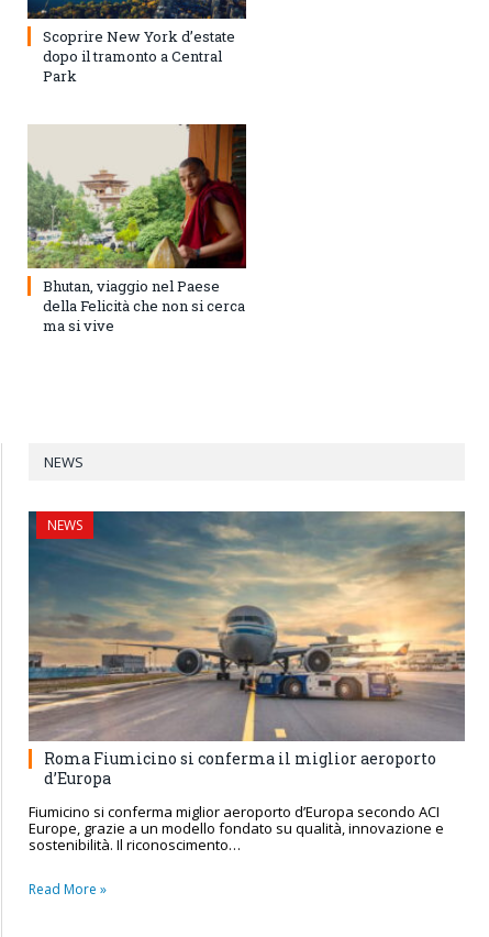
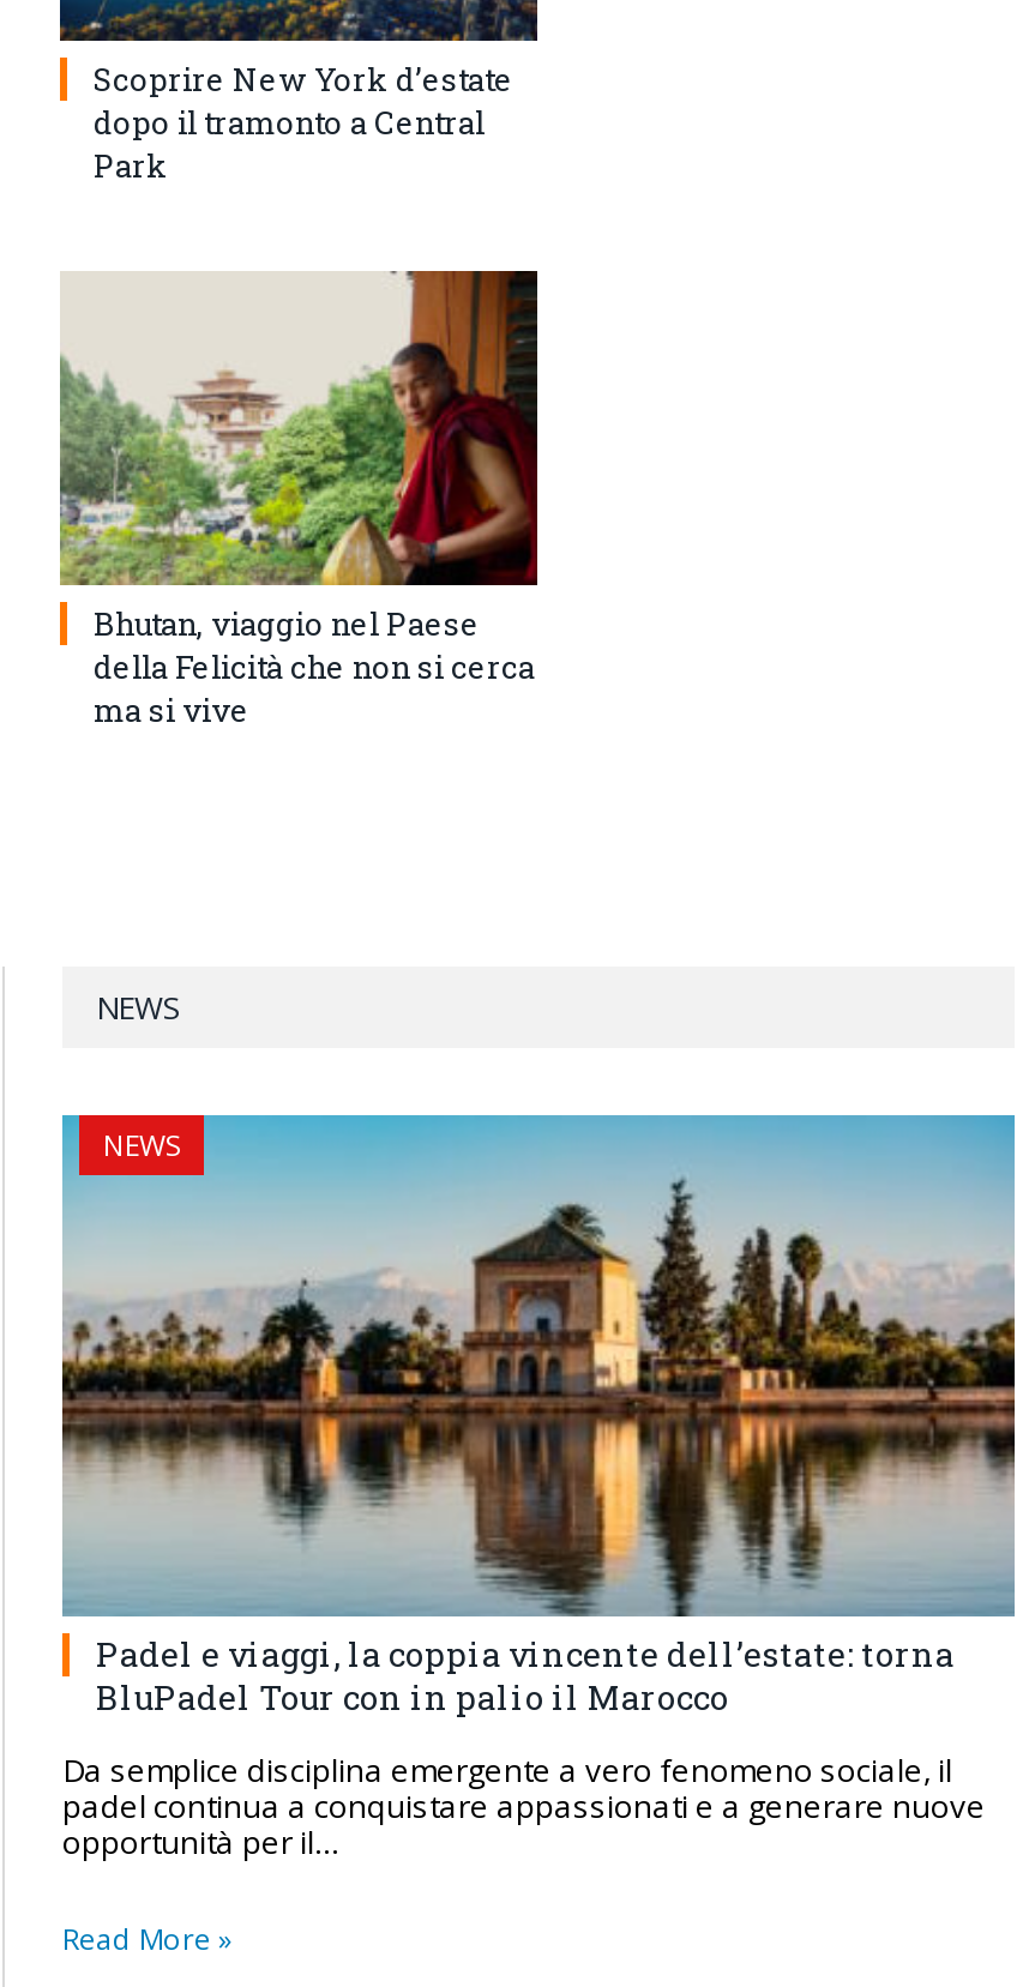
[27,510,466,788] [image] | Roma Fiumicino si conferma il miglior aeroporto | d’Europa -> [60,1113,1017,1719] [image] | Padel e viaggi, la coppia vincente dell’estate: torna | BluPadel Tour con in palio il Marocco
[29,802,444,854] Fiumicino si conferma miglior aeroporto d’Europa secondo ACI | Europe, grazie a un modello fondato su qualità, innovazione e | sostenibilità. Il riconoscimento… -> [62,1748,986,1863] Da semplice disciplina emergente a vero fenomeno sociale, il | padel continua a conquistare appassionati e a generare nuove | opportunità per il…

